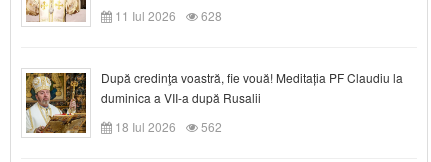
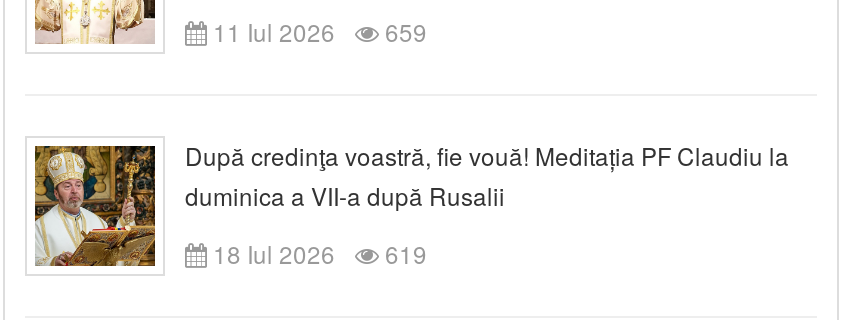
[112,7,222,24] 11 Iul 2026 628 -> [207,14,427,48] 11 Iul 2026 659
[112,118,222,135] 18 Iul 2026 562 -> [207,236,427,270] 18 Iul 2026 619

